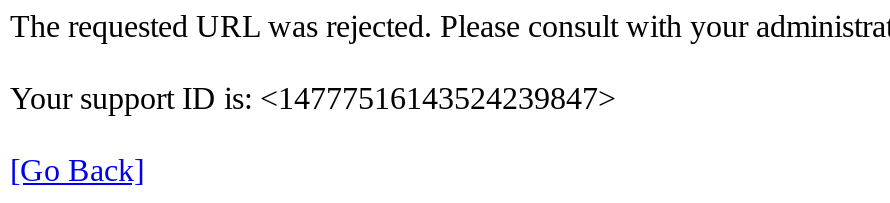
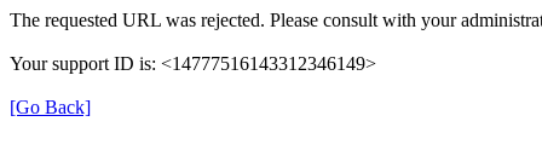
[10,81,616,115] Your support ID is: <14777516143524239847> -> [10,53,376,74] Your support ID is: <14777516143312346149>

